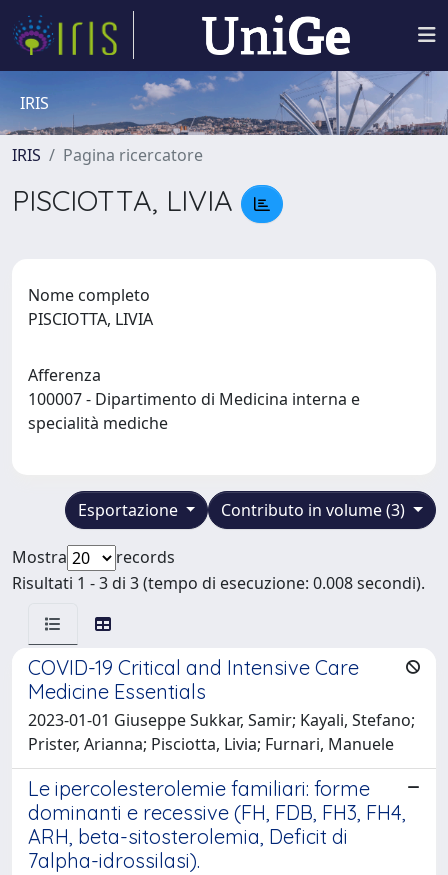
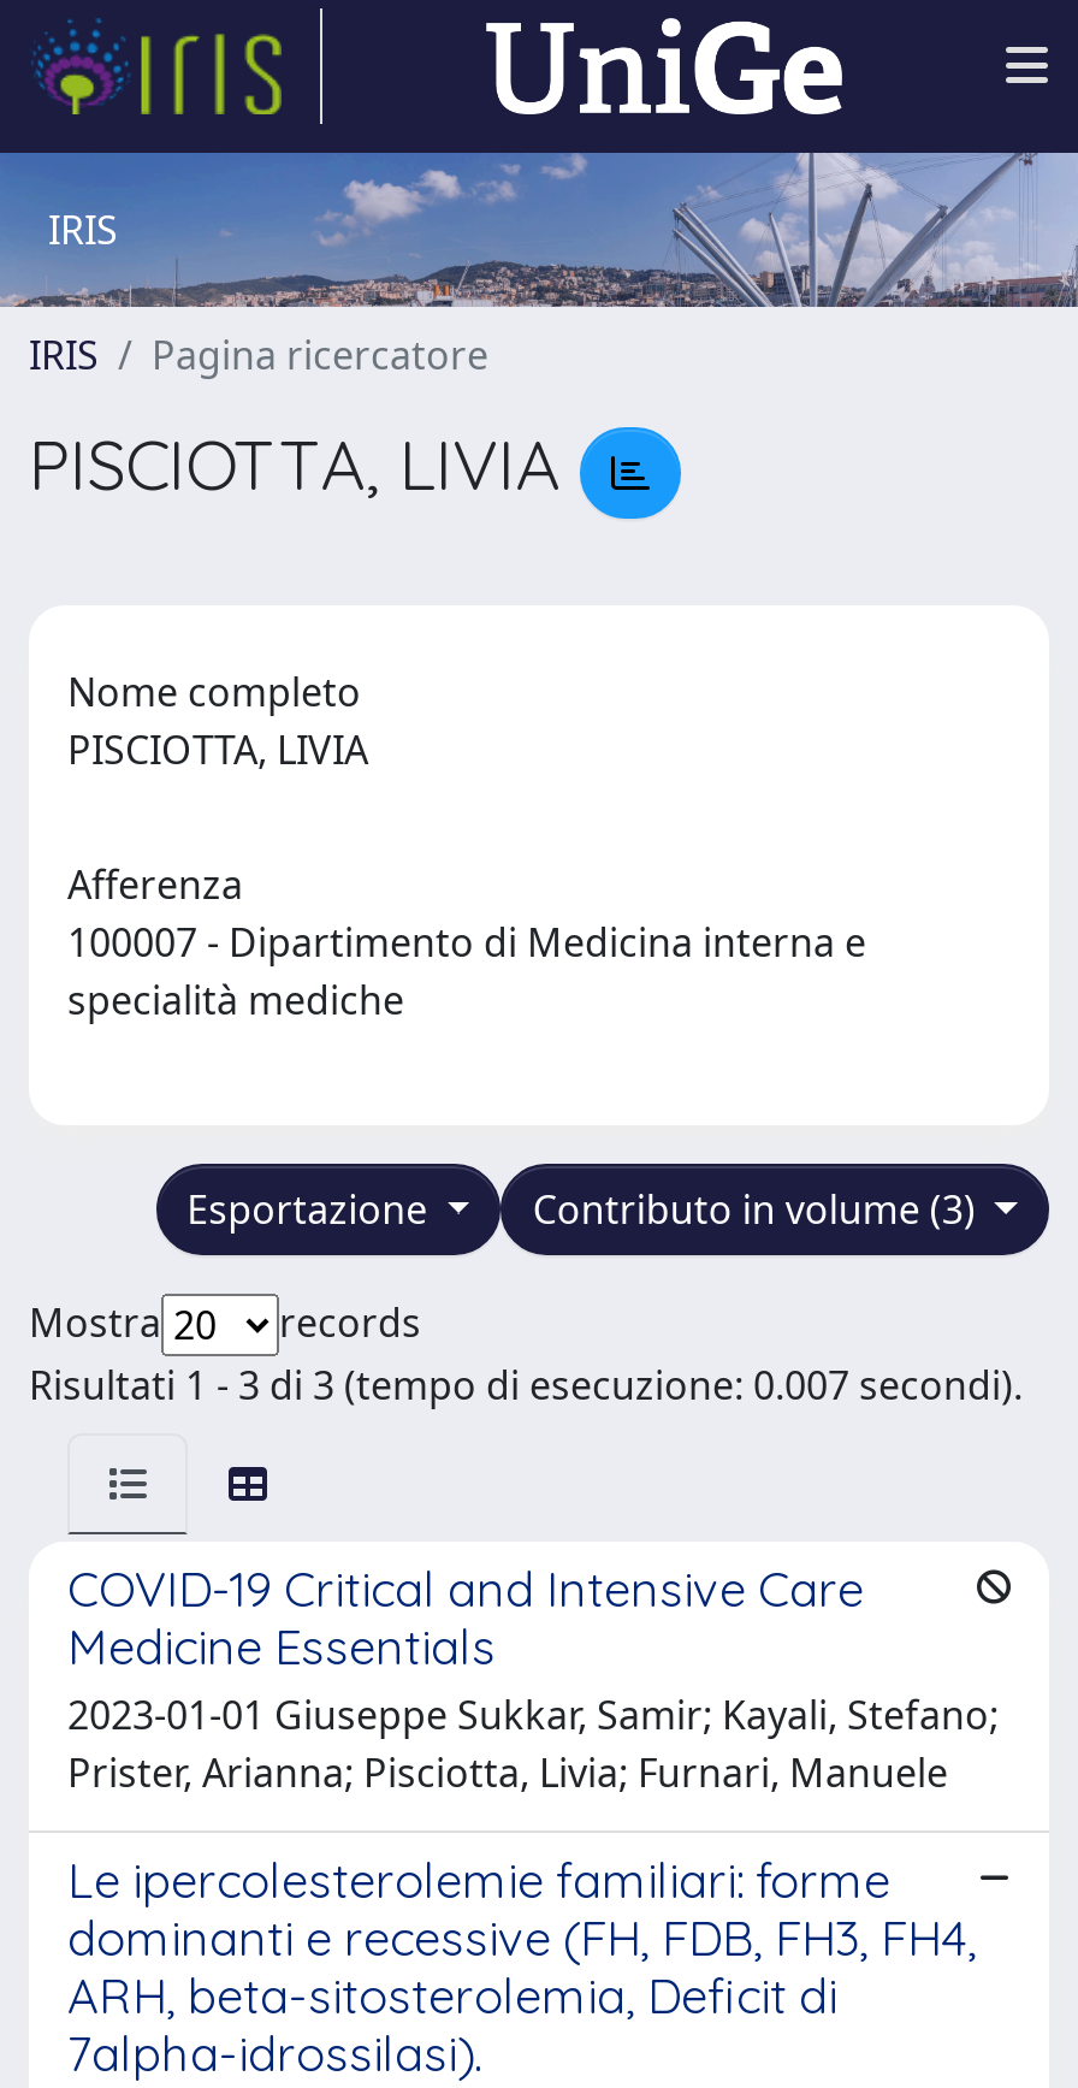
[12,572,425,594] Risultati 1 - 3 di 3 (tempo di esecuzione: 0.008 secondi). -> [29,1358,1023,1411] Risultati 1 - 3 di 3 (tempo di esecuzione: 0.007 secondi).

